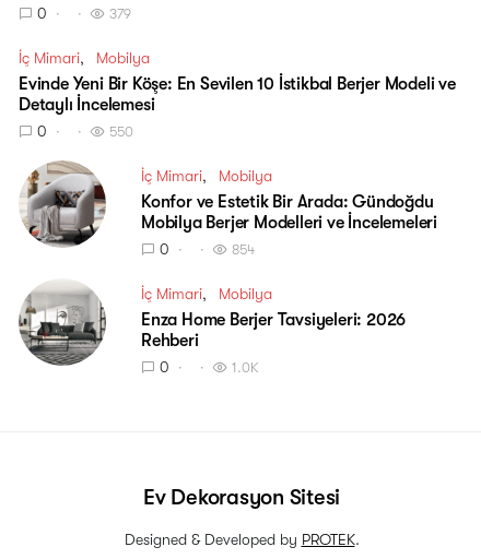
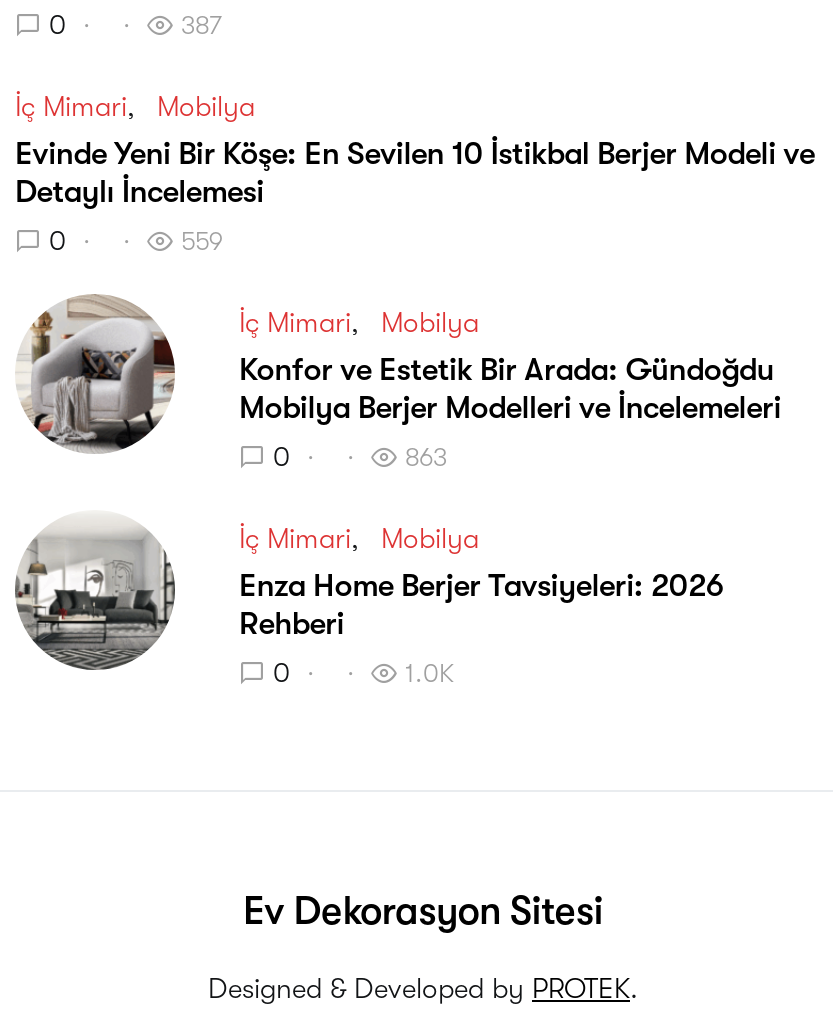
[109,5,131,22] 379 -> [181,10,221,40] 387
[109,123,133,140] 550 -> [181,226,223,256] 559
[232,241,255,258] 854 -> [405,442,447,472] 863

